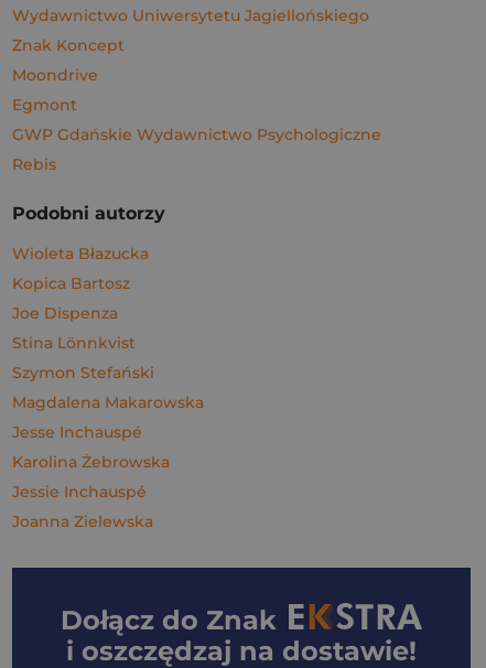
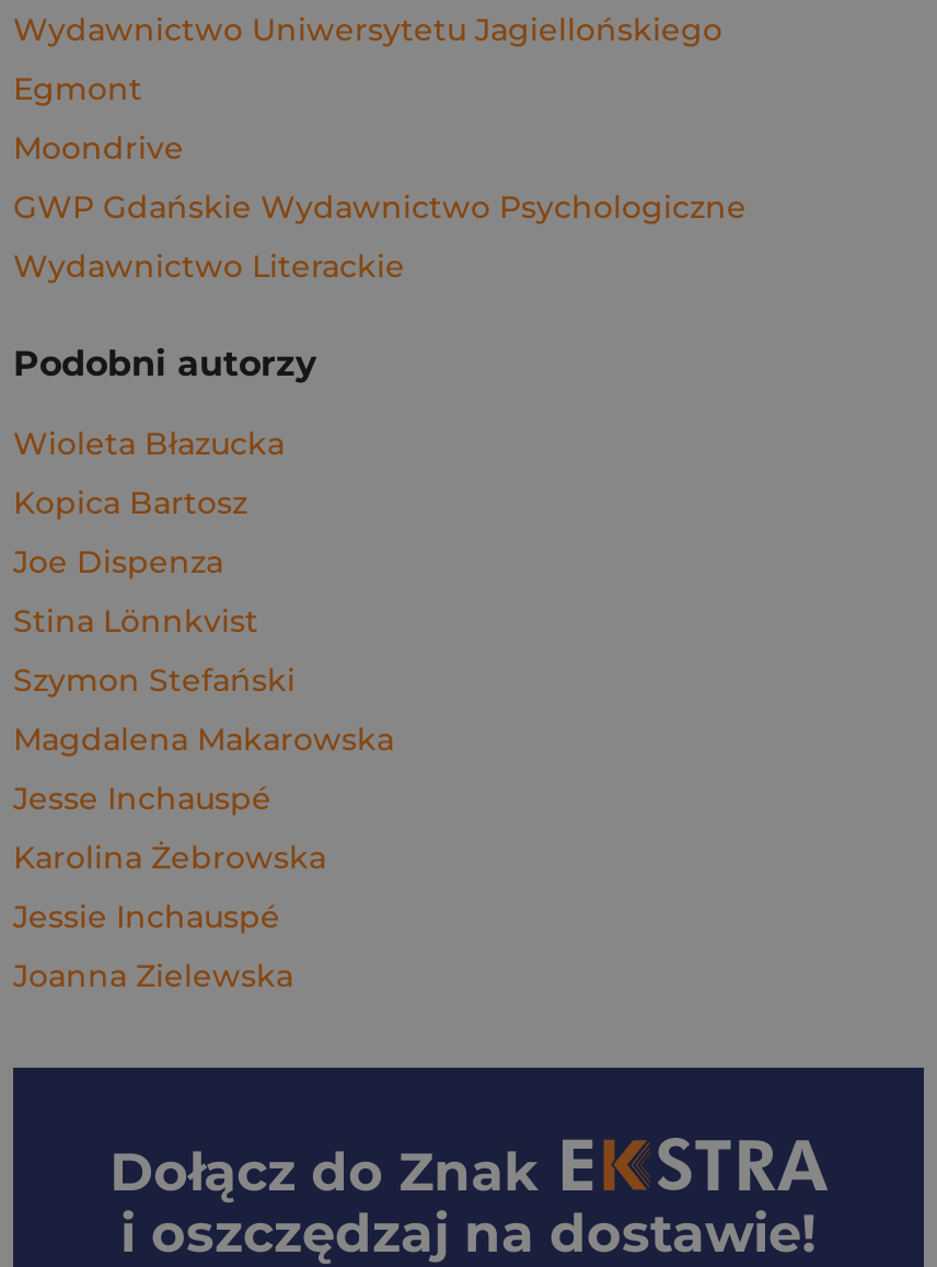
[12,35,125,55] Znak Koncept -> none
moved [12,95,77,115] -> [13,69,142,108]: Egmont
[12,154,56,174] Rebis -> [13,246,405,286] Wydawnictwo Literackie

